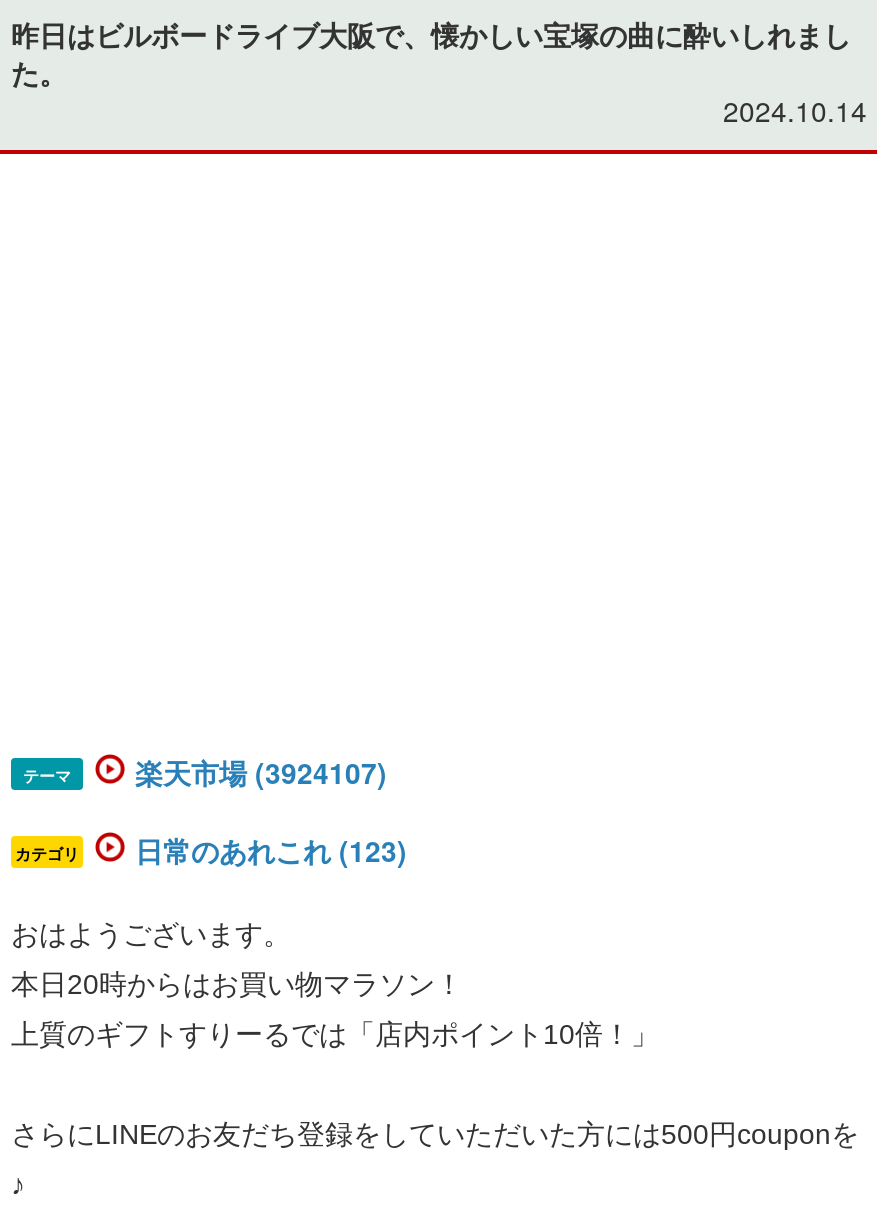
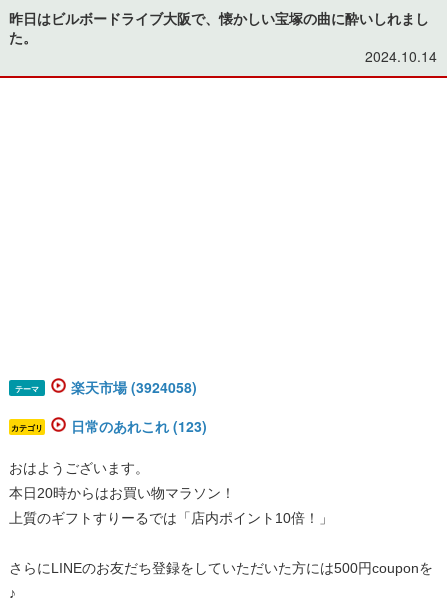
[135,752,387,792] 楽天市場 (3924107) -> [71,377,197,397] 楽天市場 (3924058)

